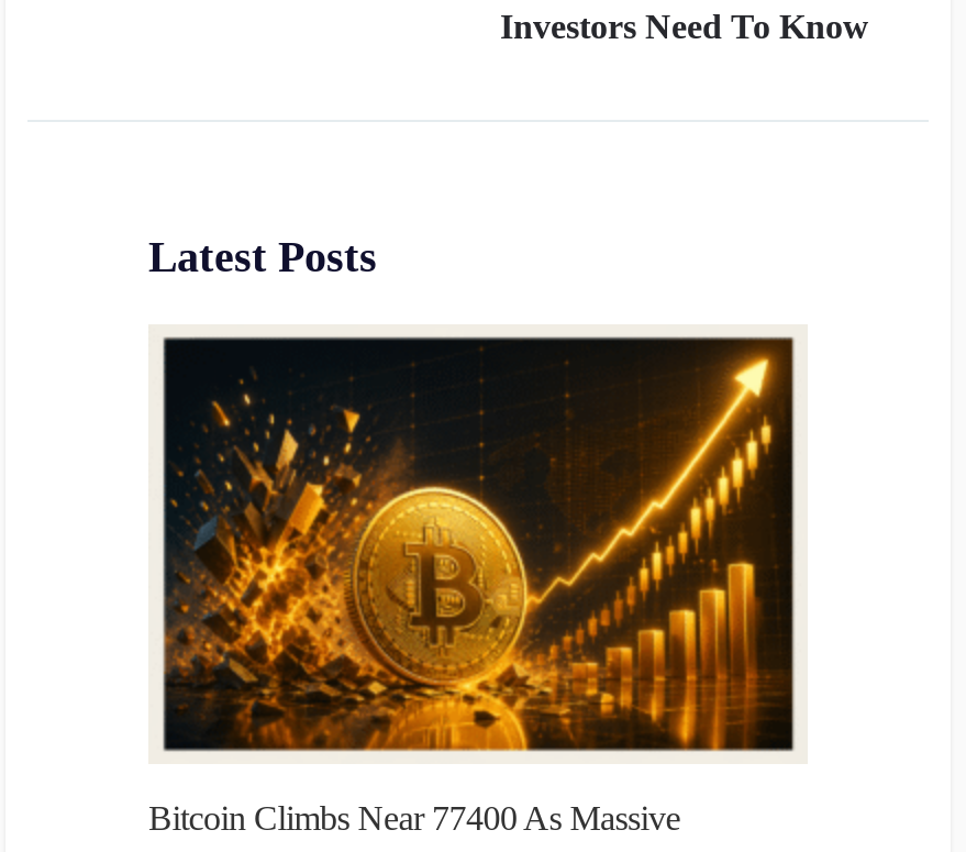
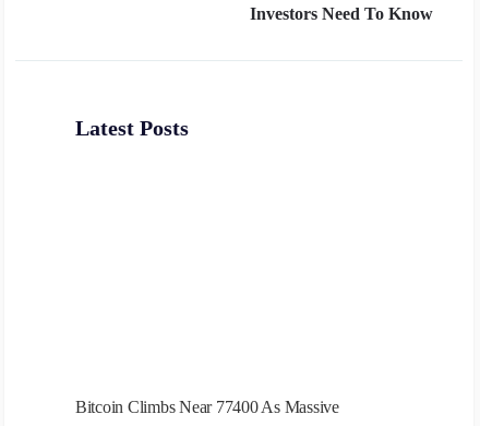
[157,332,799,756] [image] -> none

